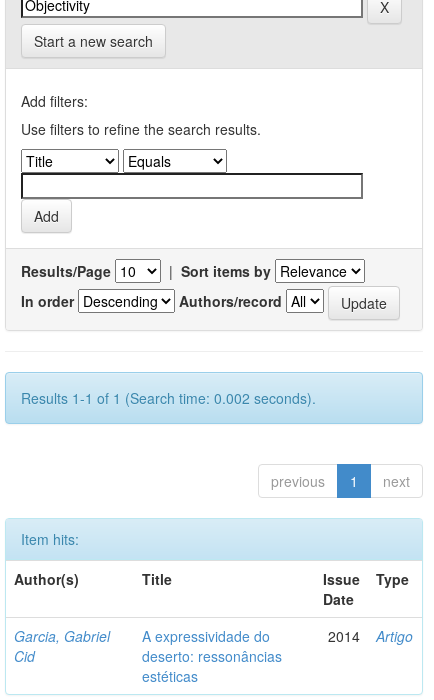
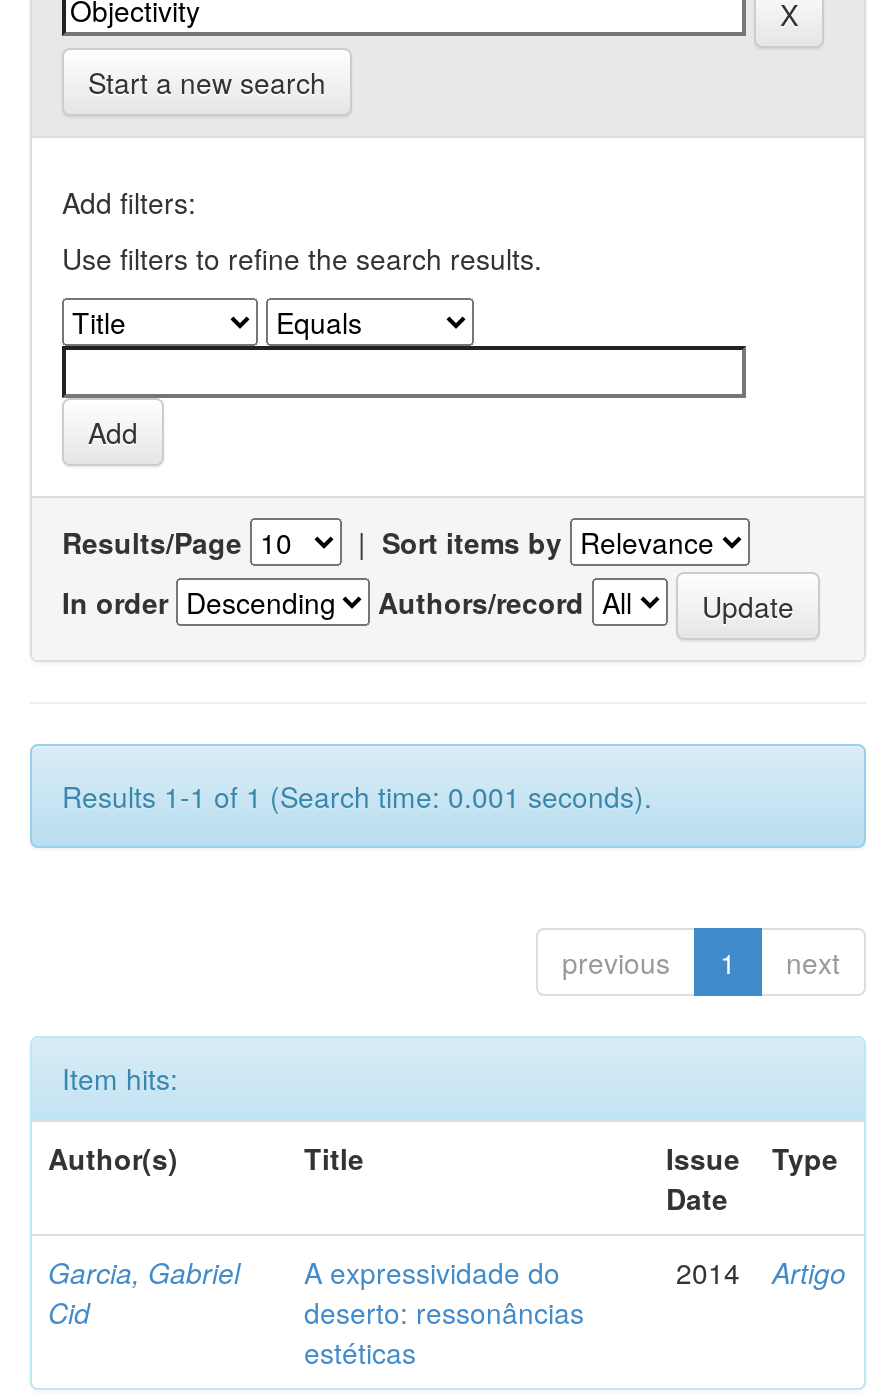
[21,388,316,408] Results 1-1 of 1 (Search time: 0.002 seconds). -> [62,776,652,816] Results 1-1 of 1 (Search time: 0.001 seconds).

